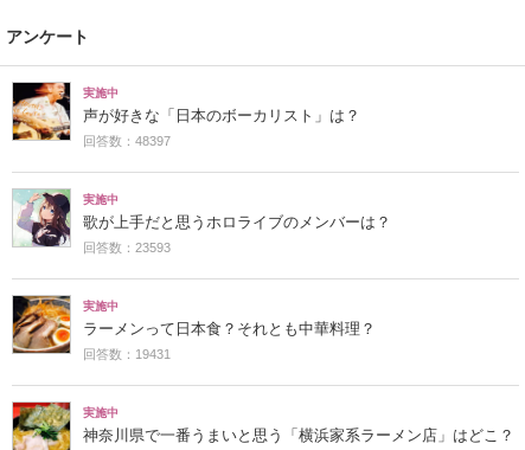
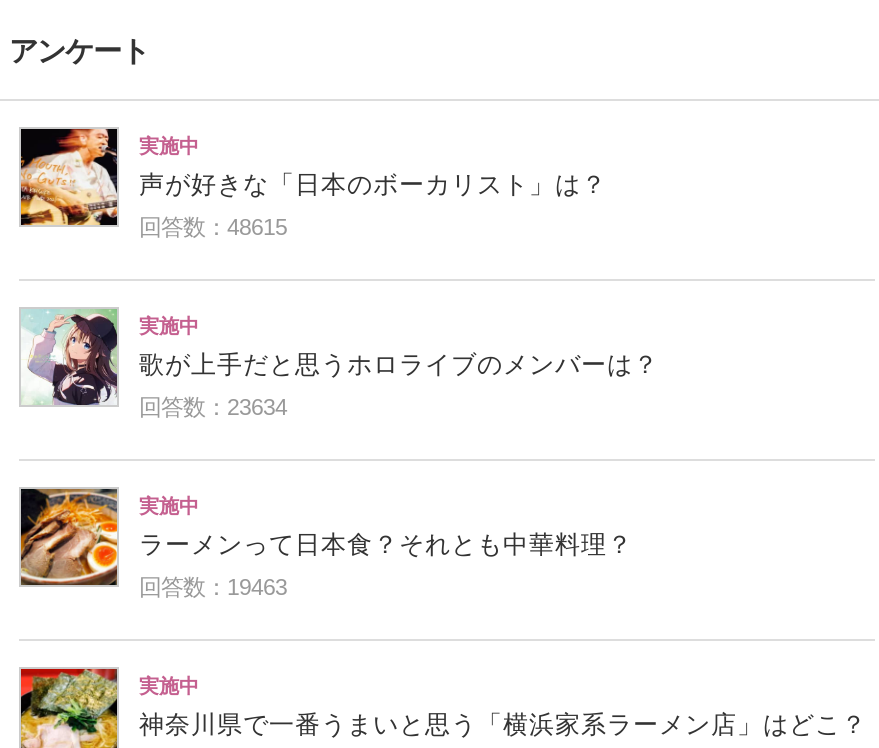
[83,134,171,148] 回答数：48397 -> [139,215,287,239] 回答数：48615
[83,241,171,255] 回答数：23593 -> [139,395,287,419] 回答数：23634
[83,347,171,362] 回答数：19431 -> [139,575,287,599] 回答数：19463

